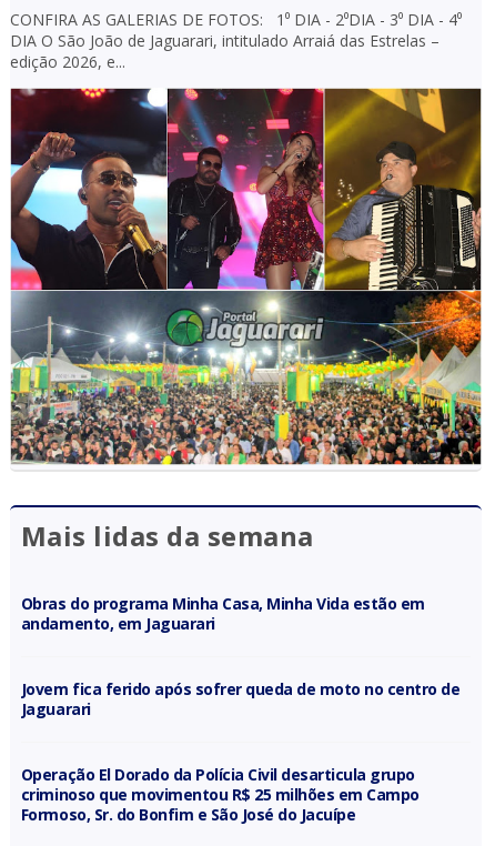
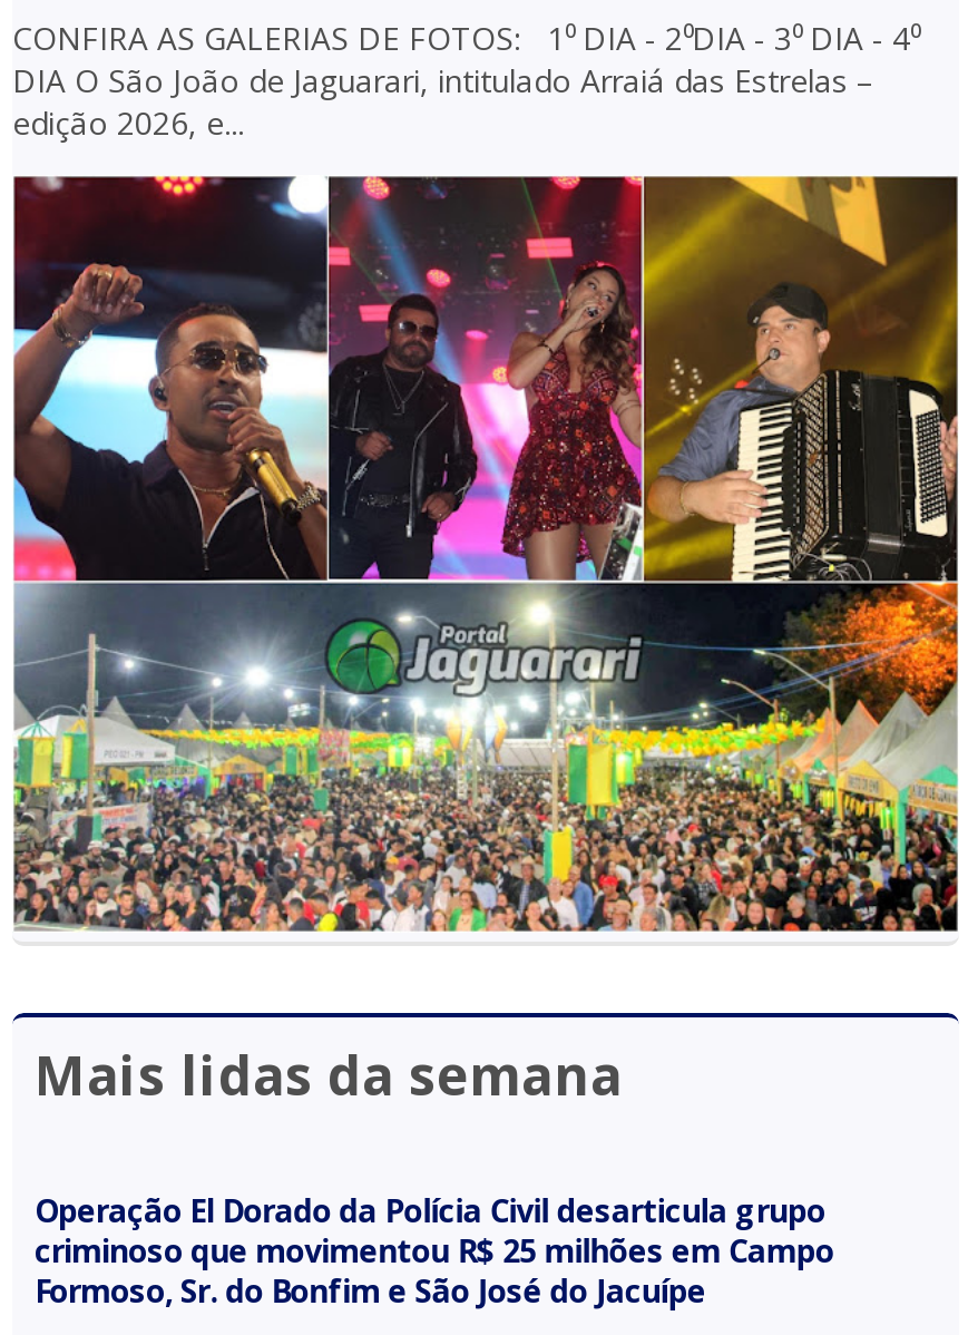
[21,593,460,719] Obras do programa Minha Casa, Minha Vida estão em | andamento, em Jaguarari | Jovem fica ferido após sofrer queda de moto no centro de | Jaguarari -> none

